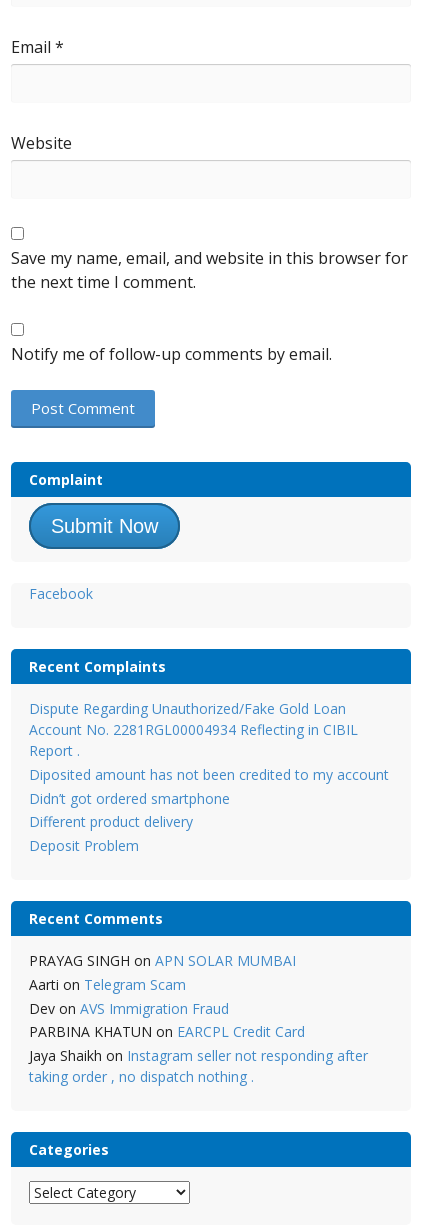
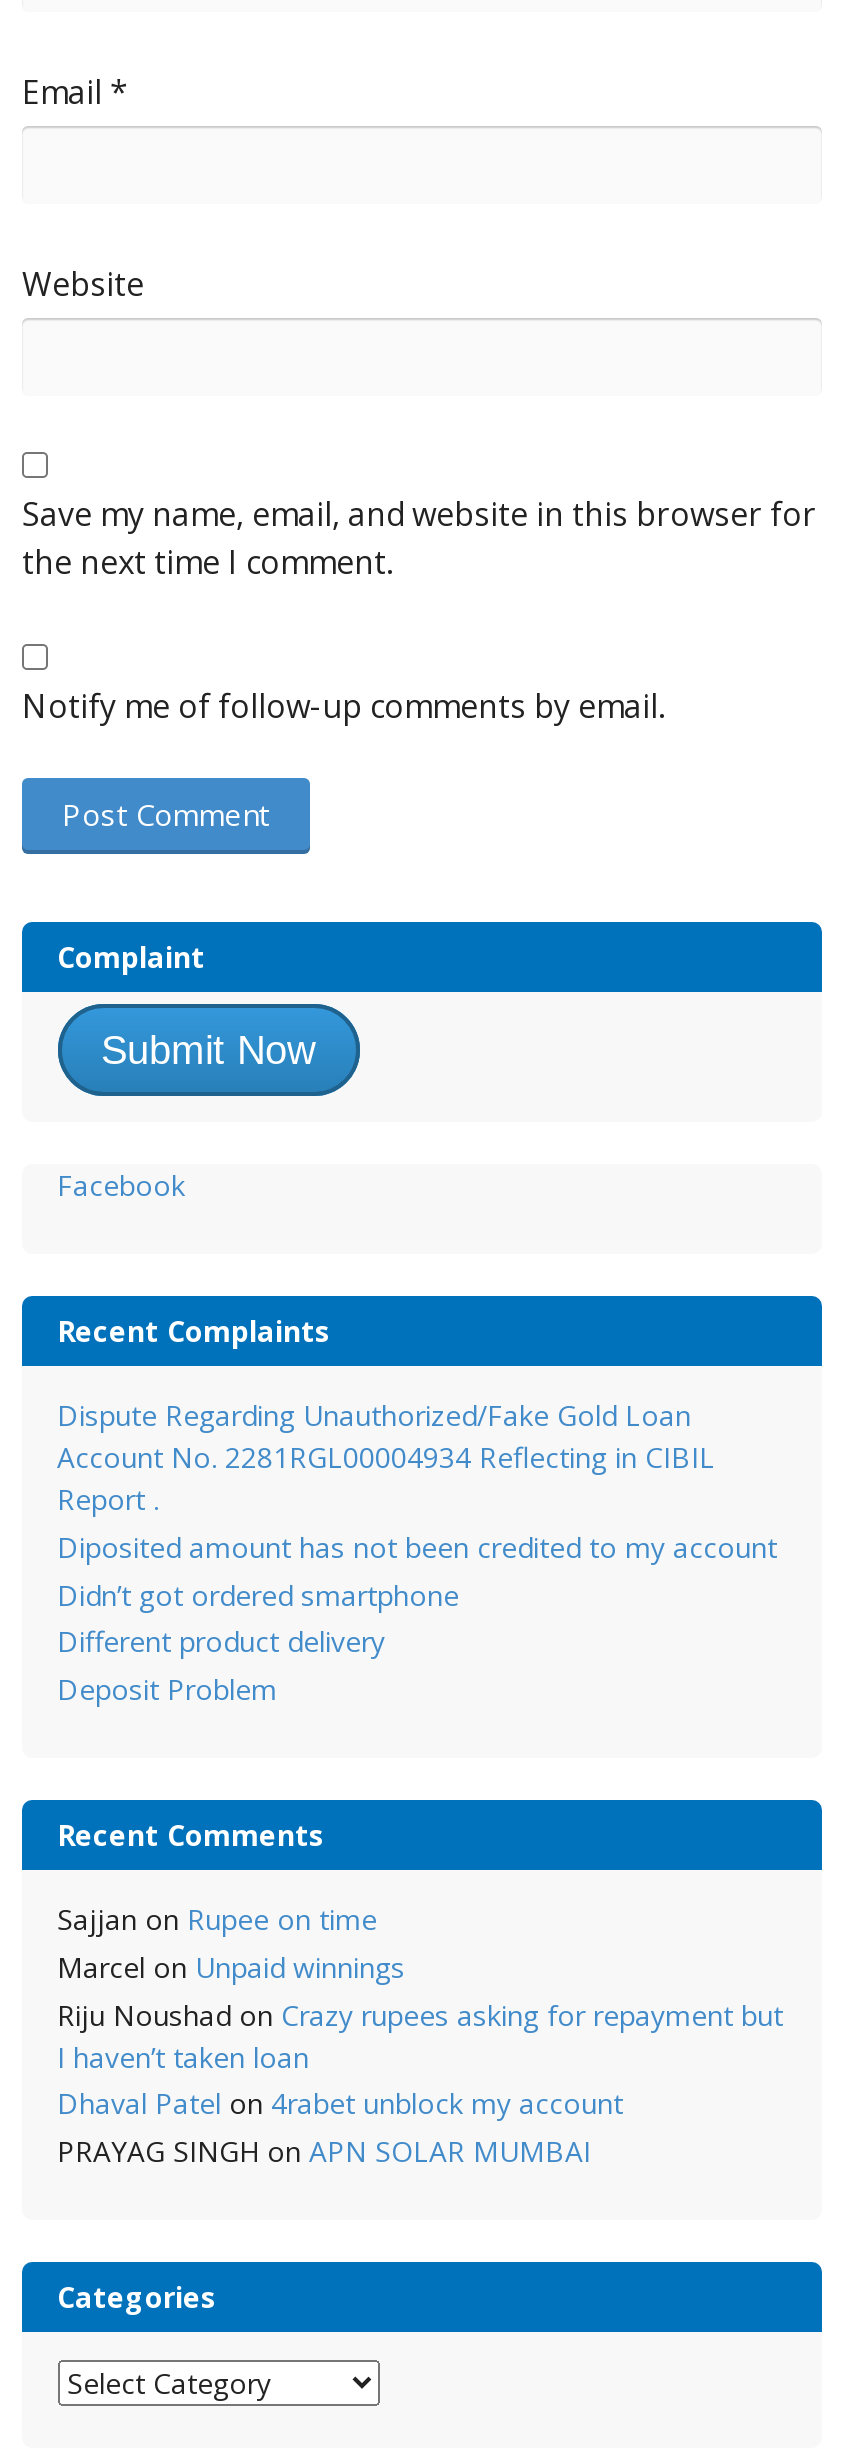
none -> [57,1900,783,2123] Sajjan on Rupee on time | Marcel on Unpaid winnings | Riju Noushad on Crazy rupees asking for repayment but | I haven’t taken loan | Dhaval Patel on 4rabet unblock my account
moved [28,951,295,970] -> [57,2132,591,2170]: PRAYAG SINGH on APN SOLAR MUMBAI
[28,975,367,1086] Aarti on Telegram Scam | Dev on AVS Immigration Fraud | PARBINA KHATUN on EARCPL Credit Card | Jaya Shaikh on Instagram seller not responding after | taking order , no dispatch nothing . -> none

